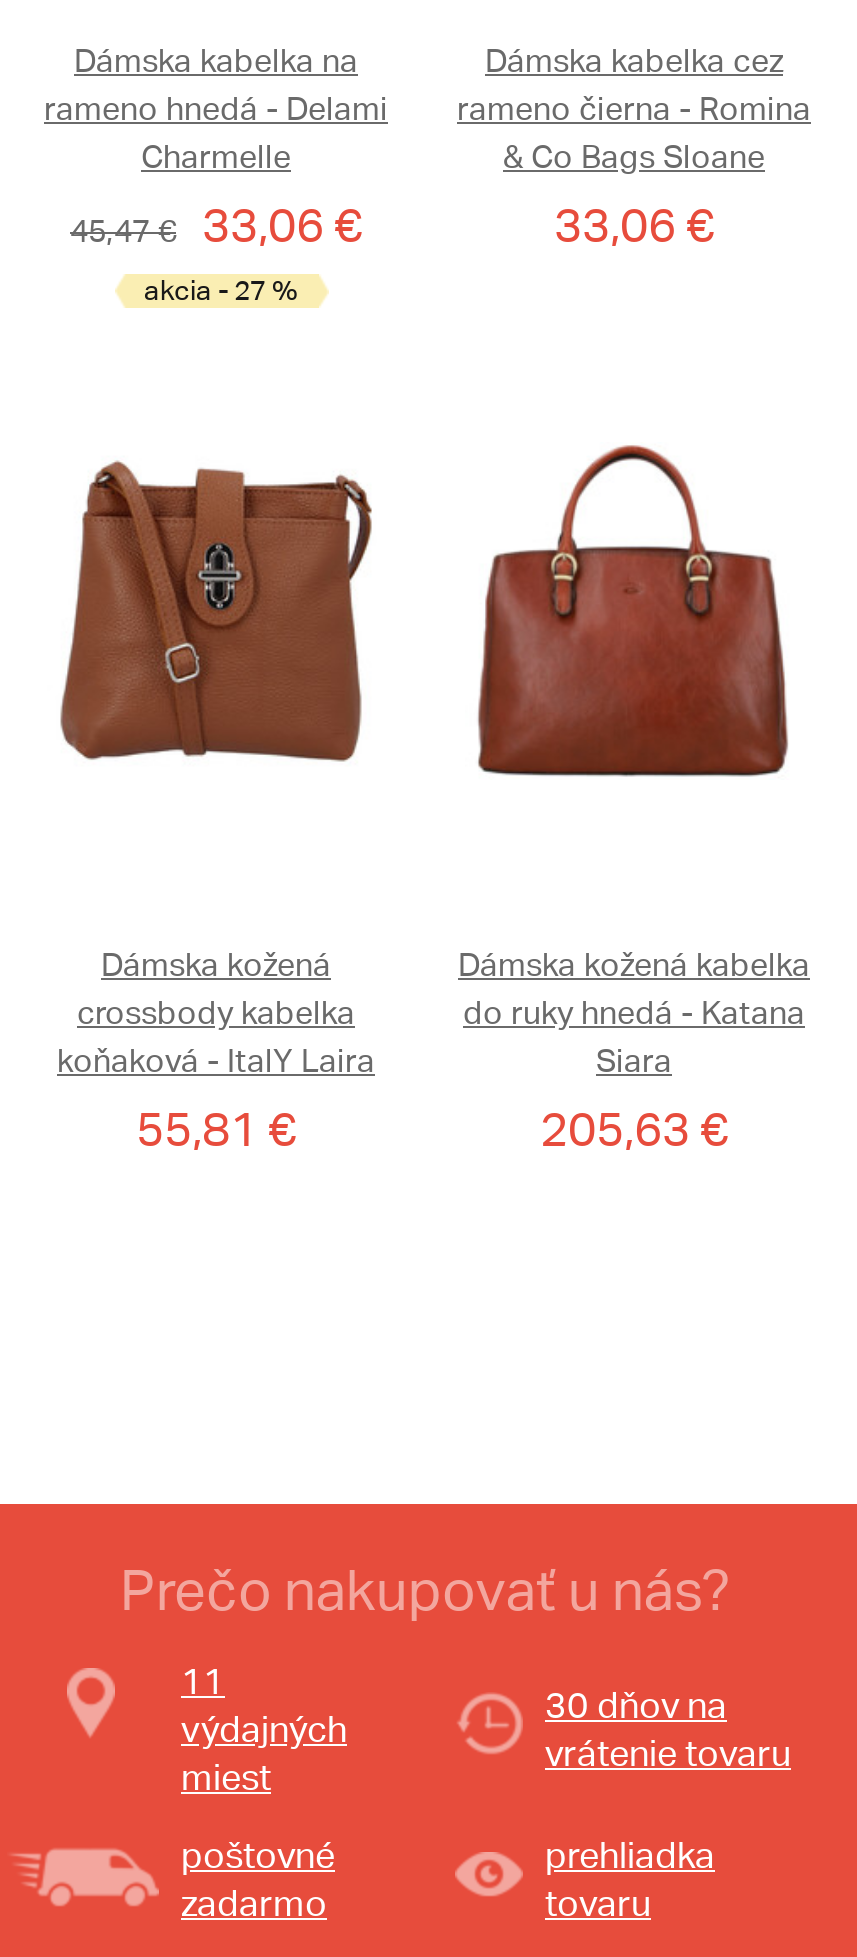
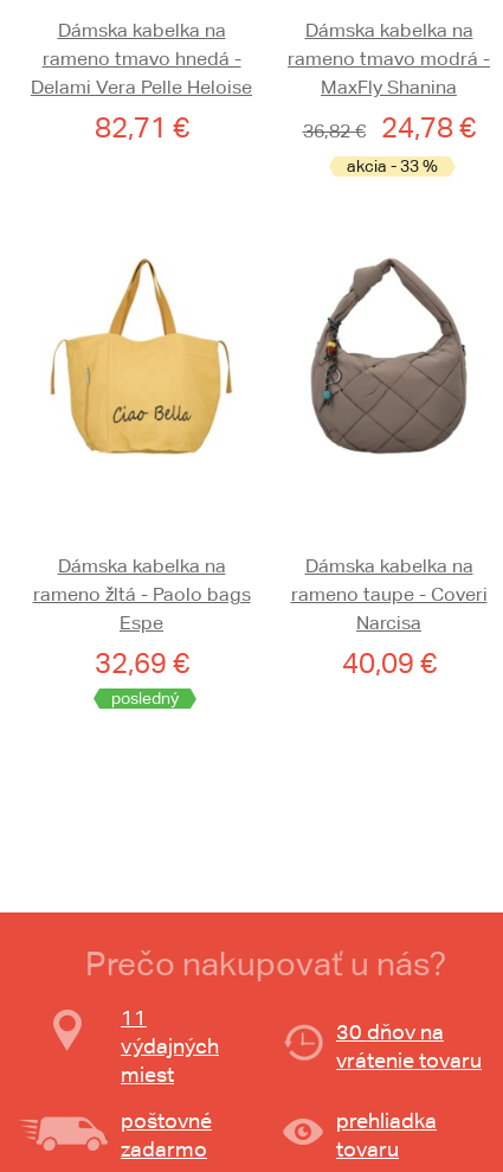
[457,42,811,252] Dámska kabelka cez | rameno čierna - Romina | & Co Bags Sloane | 33,06 € -> [302,110,475,175] 36,82 € | 24,78 € | akcia - 33 %
[44,90,388,176] rameno hnedá - Delami | Charmelle -> [31,47,252,143] rameno tmavo hnedá - | Delami Vera Pelle Heloise | 82,71 €
[70,196,362,306] 45,47 € | 33,06 € | akcia - 27 % -> [288,19,490,98] Dámska kabelka na | rameno tmavo modrá - | MaxFly Shanina
[477,446,789,778] [image] -> [297,258,478,454] [image]
[59,460,373,764] [image] -> [50,257,233,455] [image]
[57,946,375,1156] Dámska kožená | crossbody kabelka | koňaková - ItalY Laira | 55,81 € -> [33,555,250,707] Dámska kabelka na | rameno žltá - Paolo bags | Espe | 32,69 € | posledný
[458,946,810,1156] Dámska kožená kabelka | do ruky hnedá - Katana | Siara | 205,63 € -> [291,555,487,679] Dámska kabelka na | rameno taupe - Coveri | Narcisa | 40,09 €

